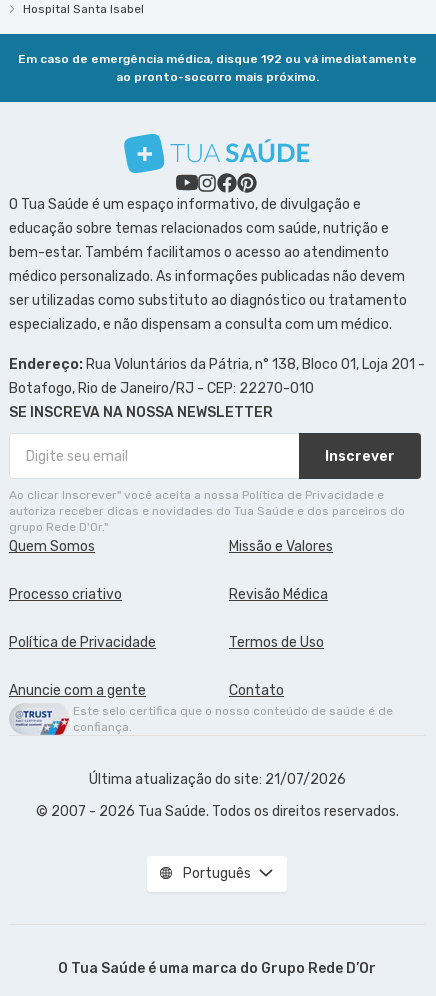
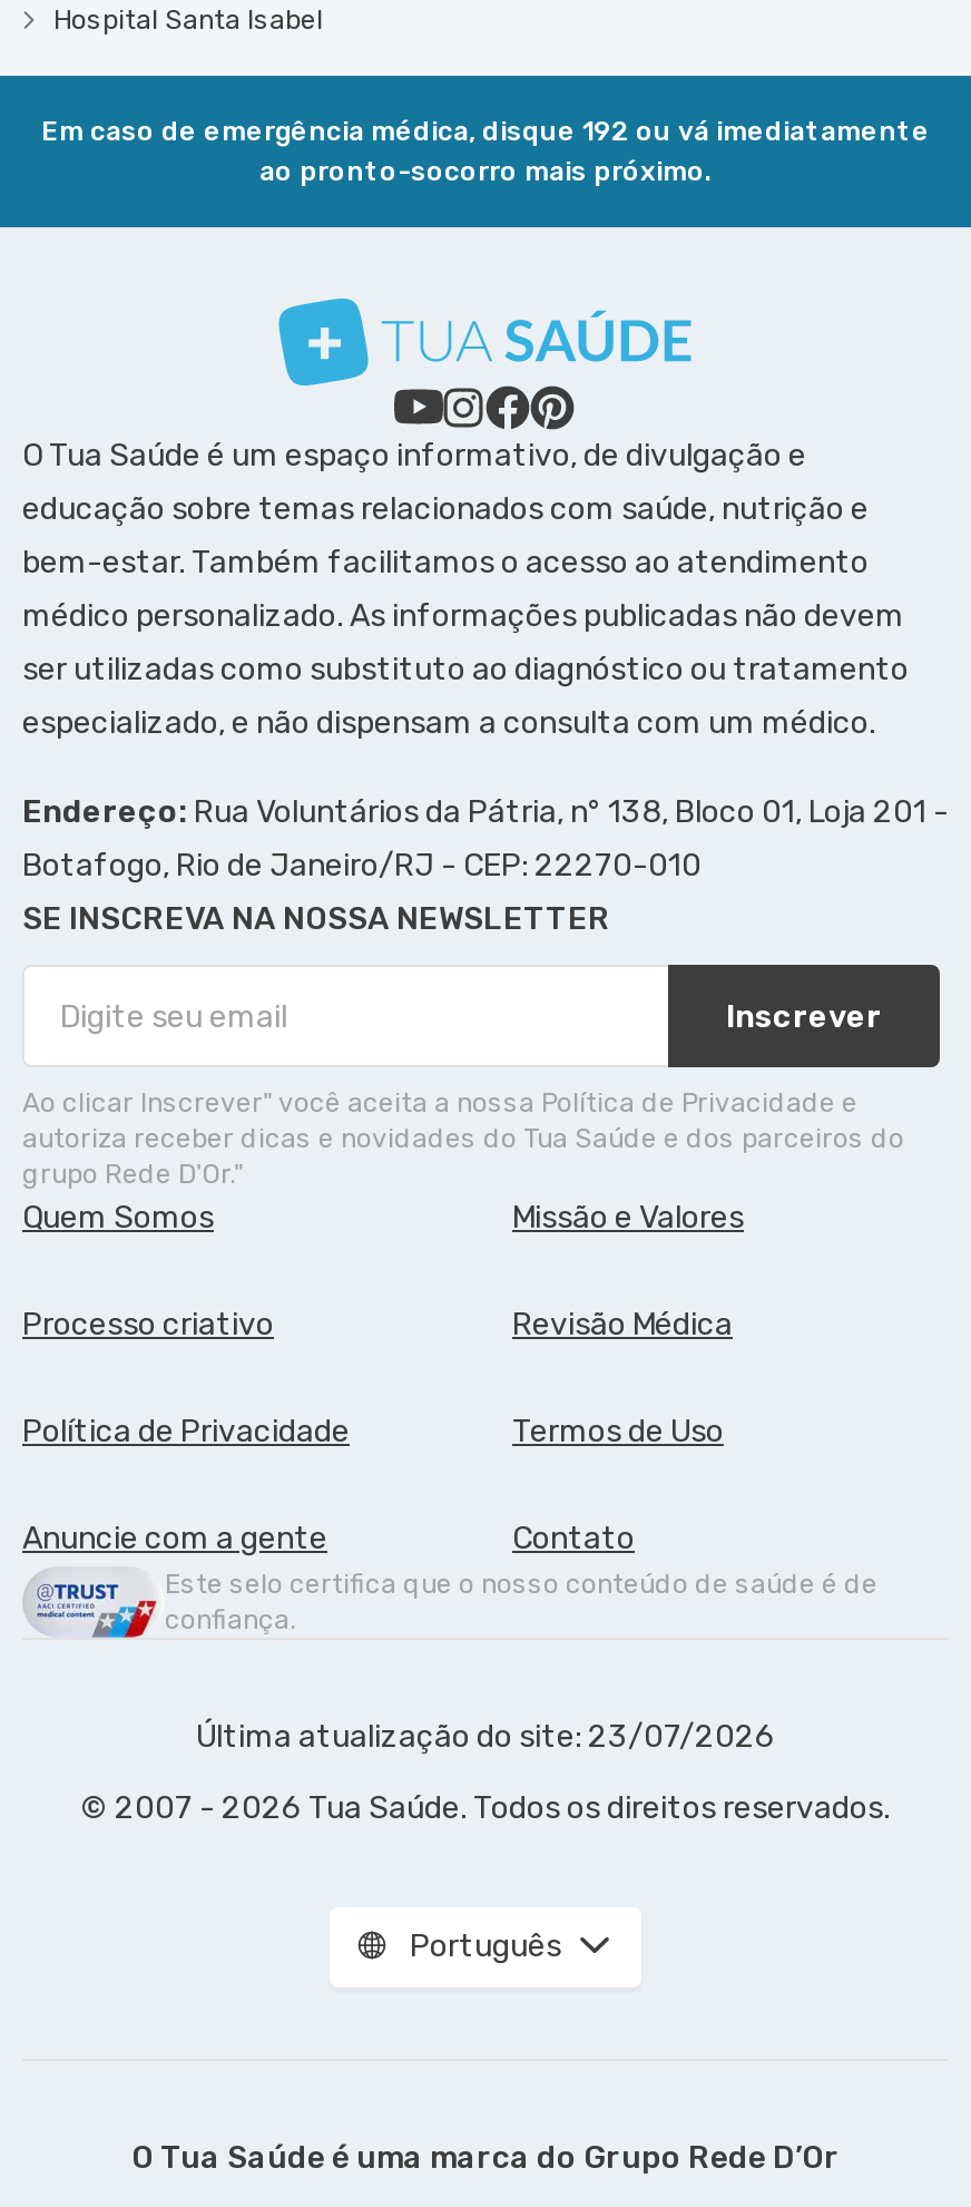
[88,771,345,788] Última atualização do site: 21/07/2026 -> [196,1718,775,1756] Última atualização do site: 23/07/2026

